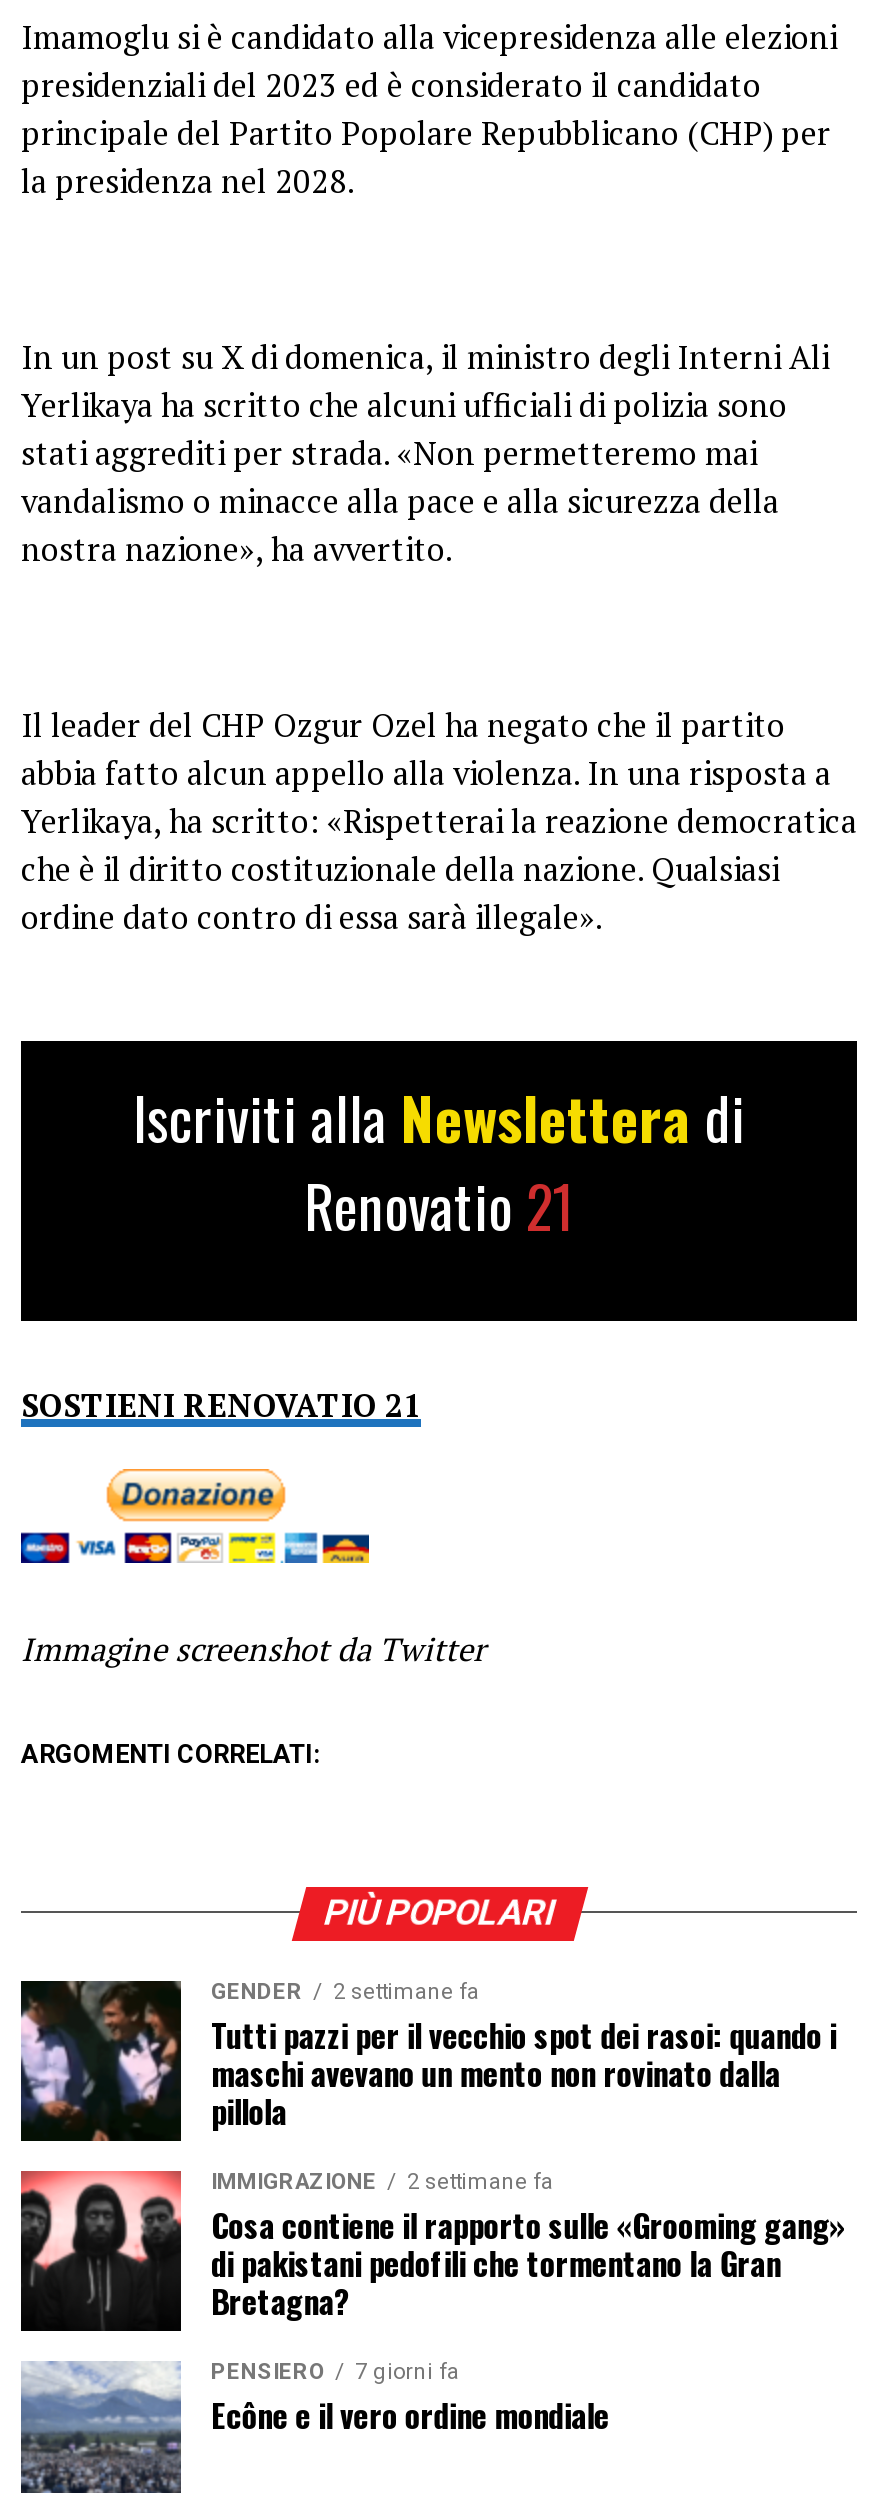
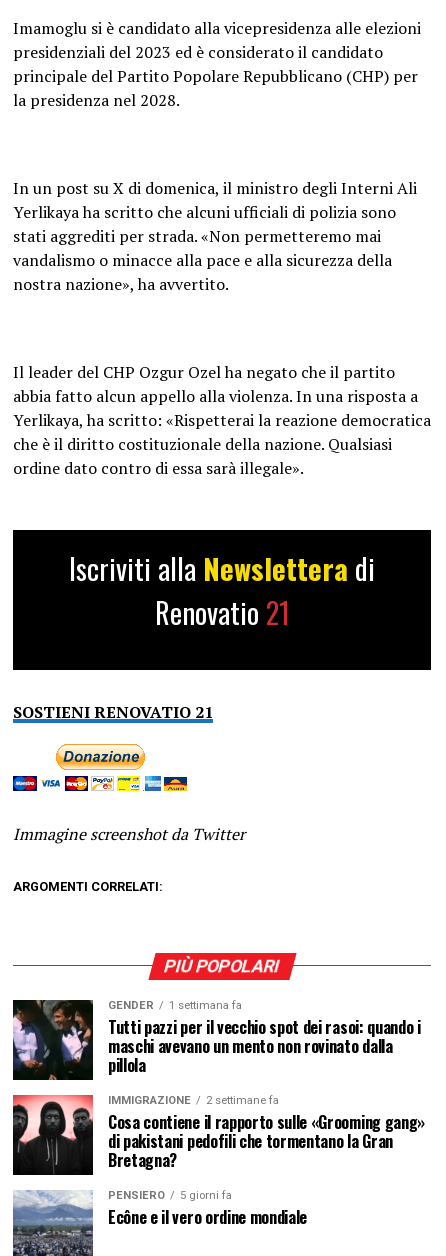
[211,1979,479,2005] GENDER 2 settimane fa -> [108,999,242,1012] GENDER 1 settimana fa
[211,2359,459,2385] PENSIERO 7 giorni fa -> [108,1189,232,1202] PENSIERO 5 giorni fa

